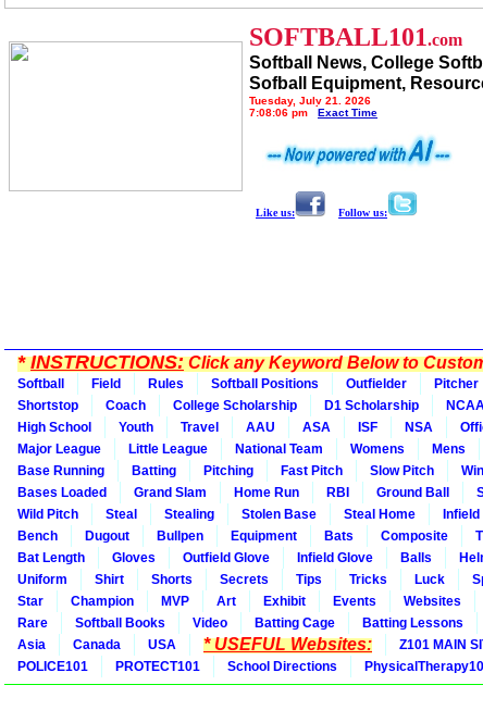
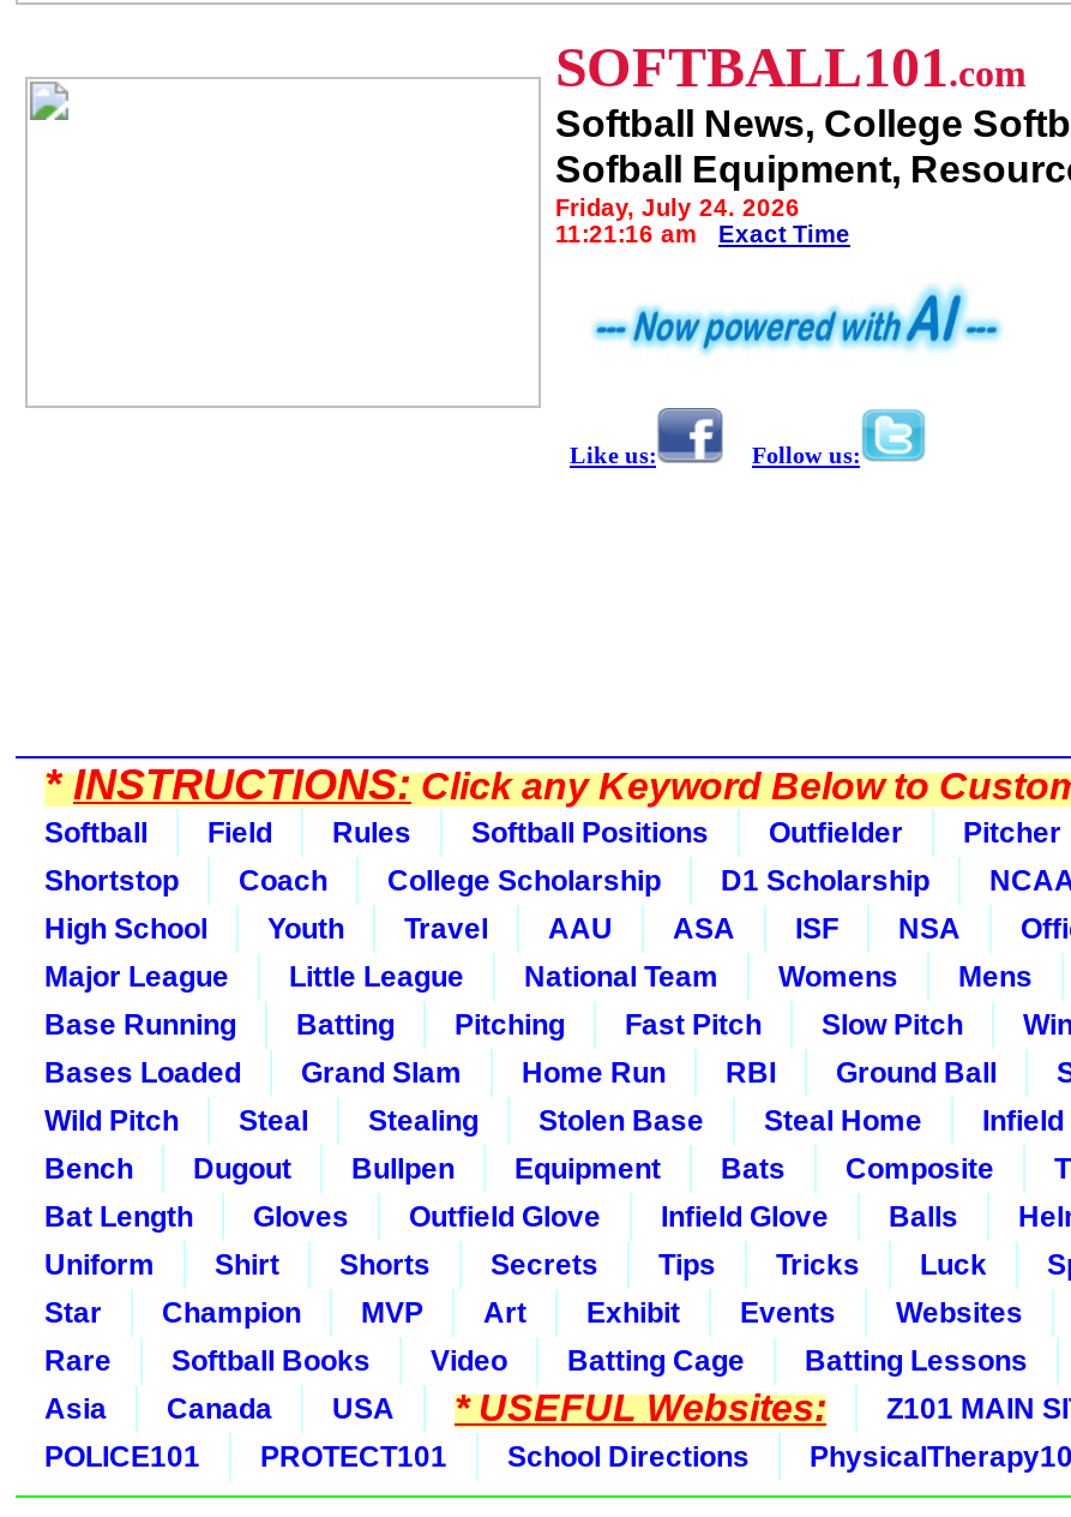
[249,95,371,119] Tuesday, July 21, 2026 | 7:08:06 pm -> [555,194,800,247] Friday, July 24, 2026 | 11:21:16 am

